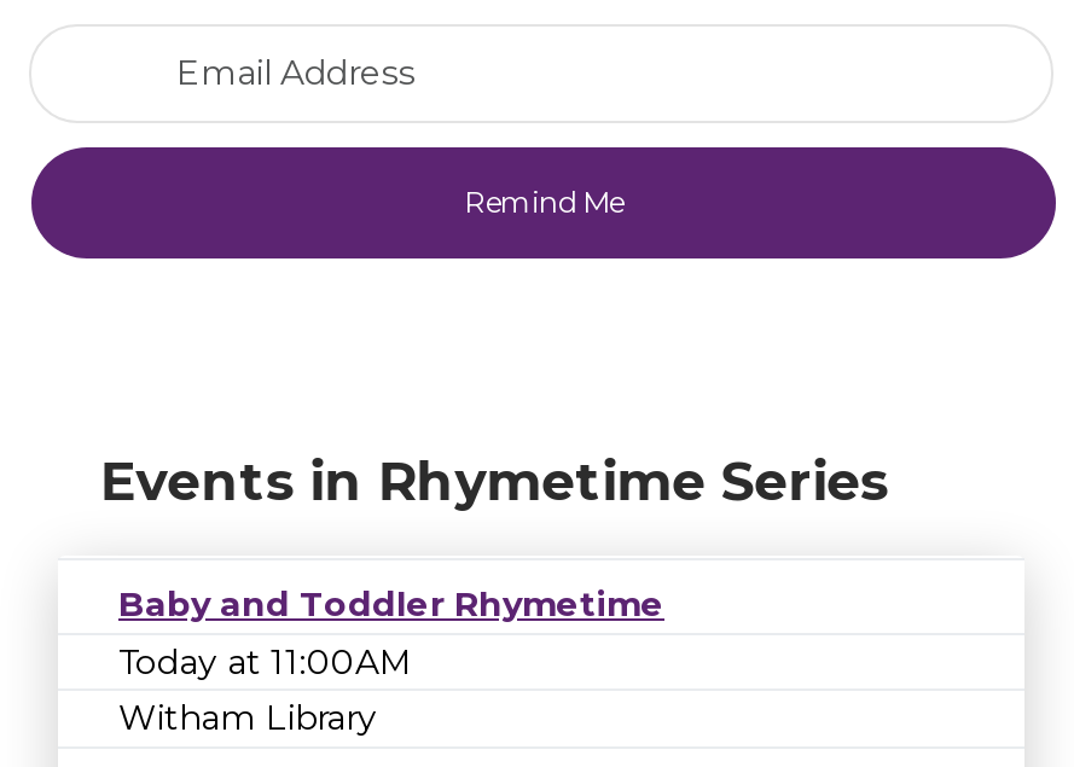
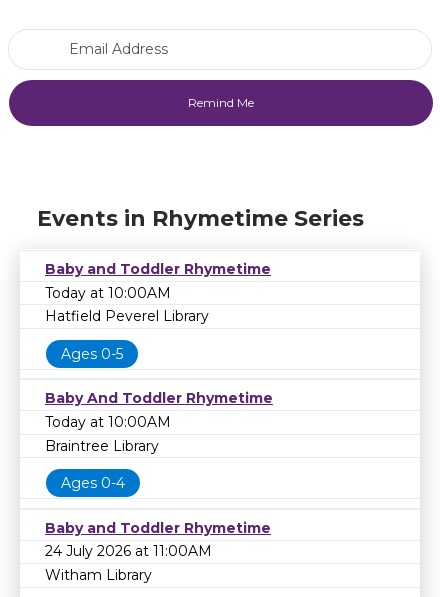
[118,639,413,683] Today at 11:00AM -> [45,284,273,560] Today at 10:00AM | Hatfield Peverel Library | Ages 0-5 | Baby And Toddler Rhymetime | Today at 10:00AM | Braintree Library | Ages 0-4 | Baby and Toddler Rhymetime | 24 July 2026 at 11:00AM

